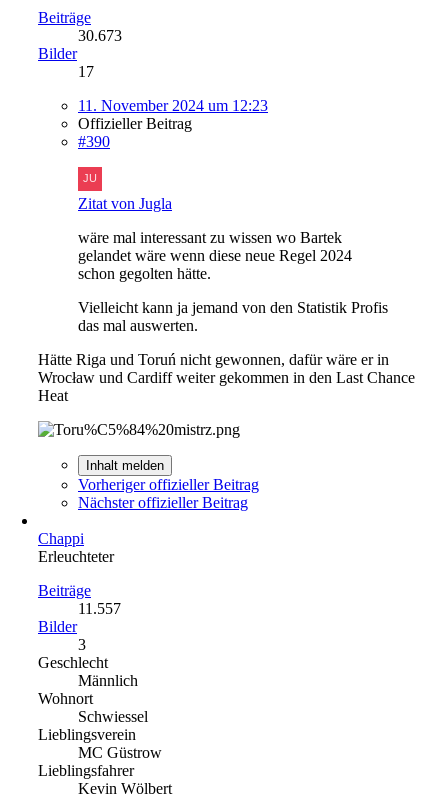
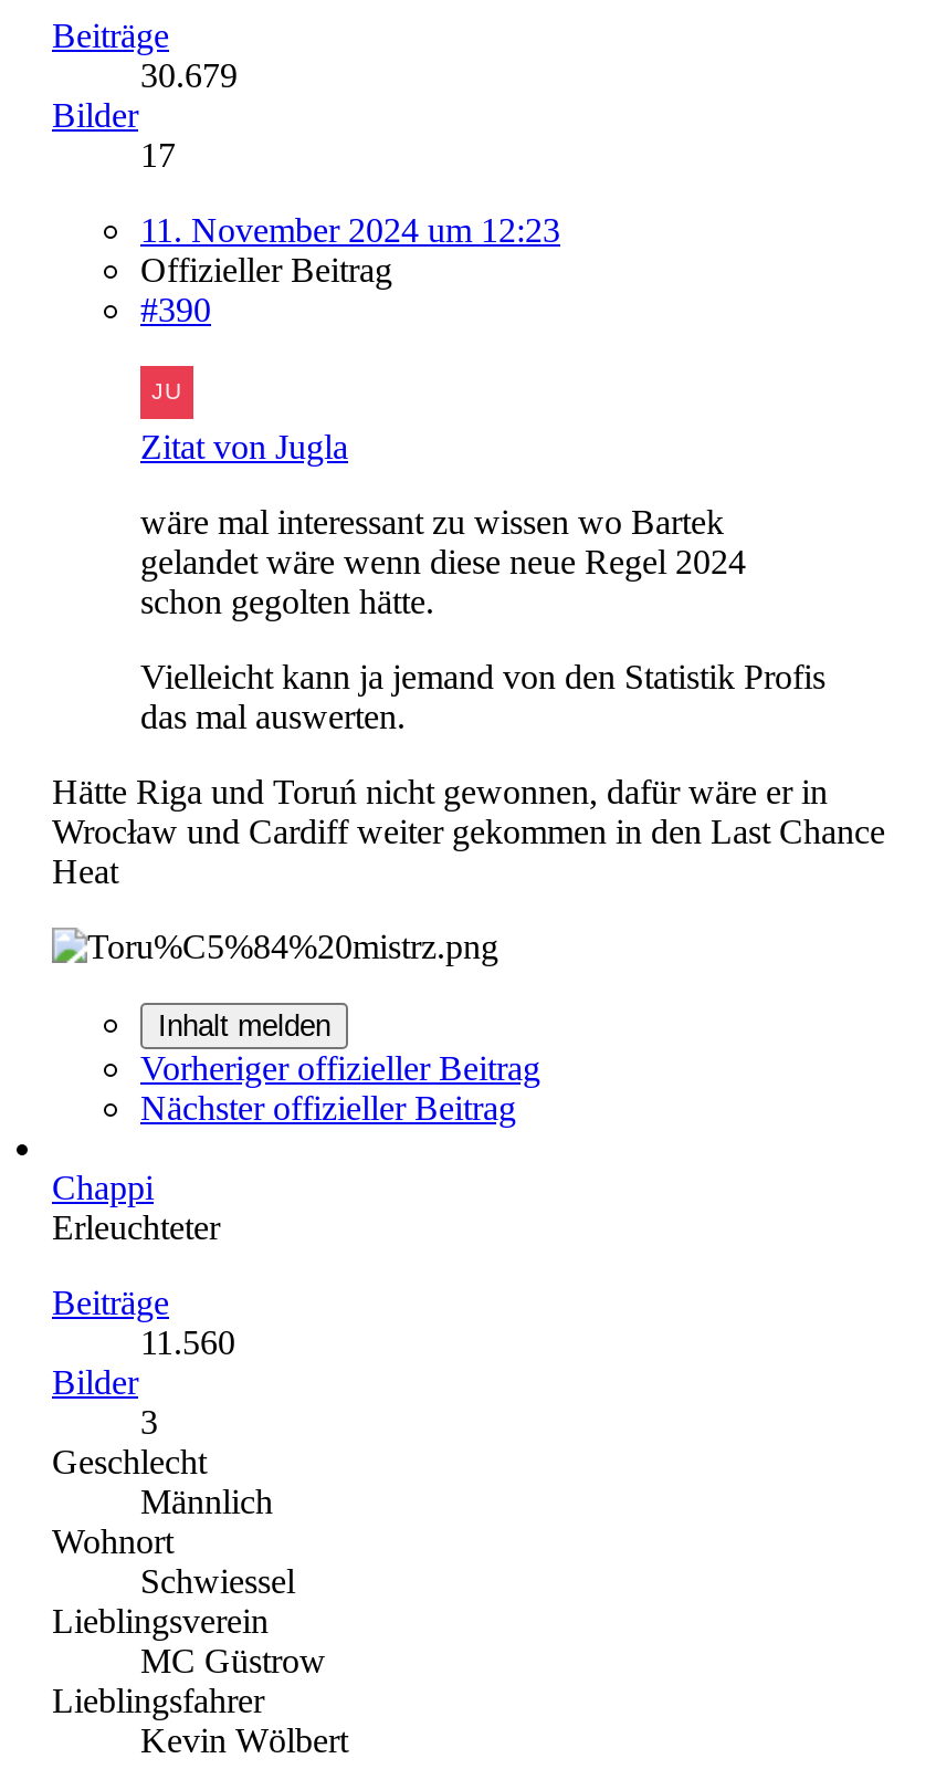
[78,27,122,44] 30.673 -> [140,56,238,94] 30.679
[78,600,121,617] 11.557 -> [140,1323,235,1361] 11.560

